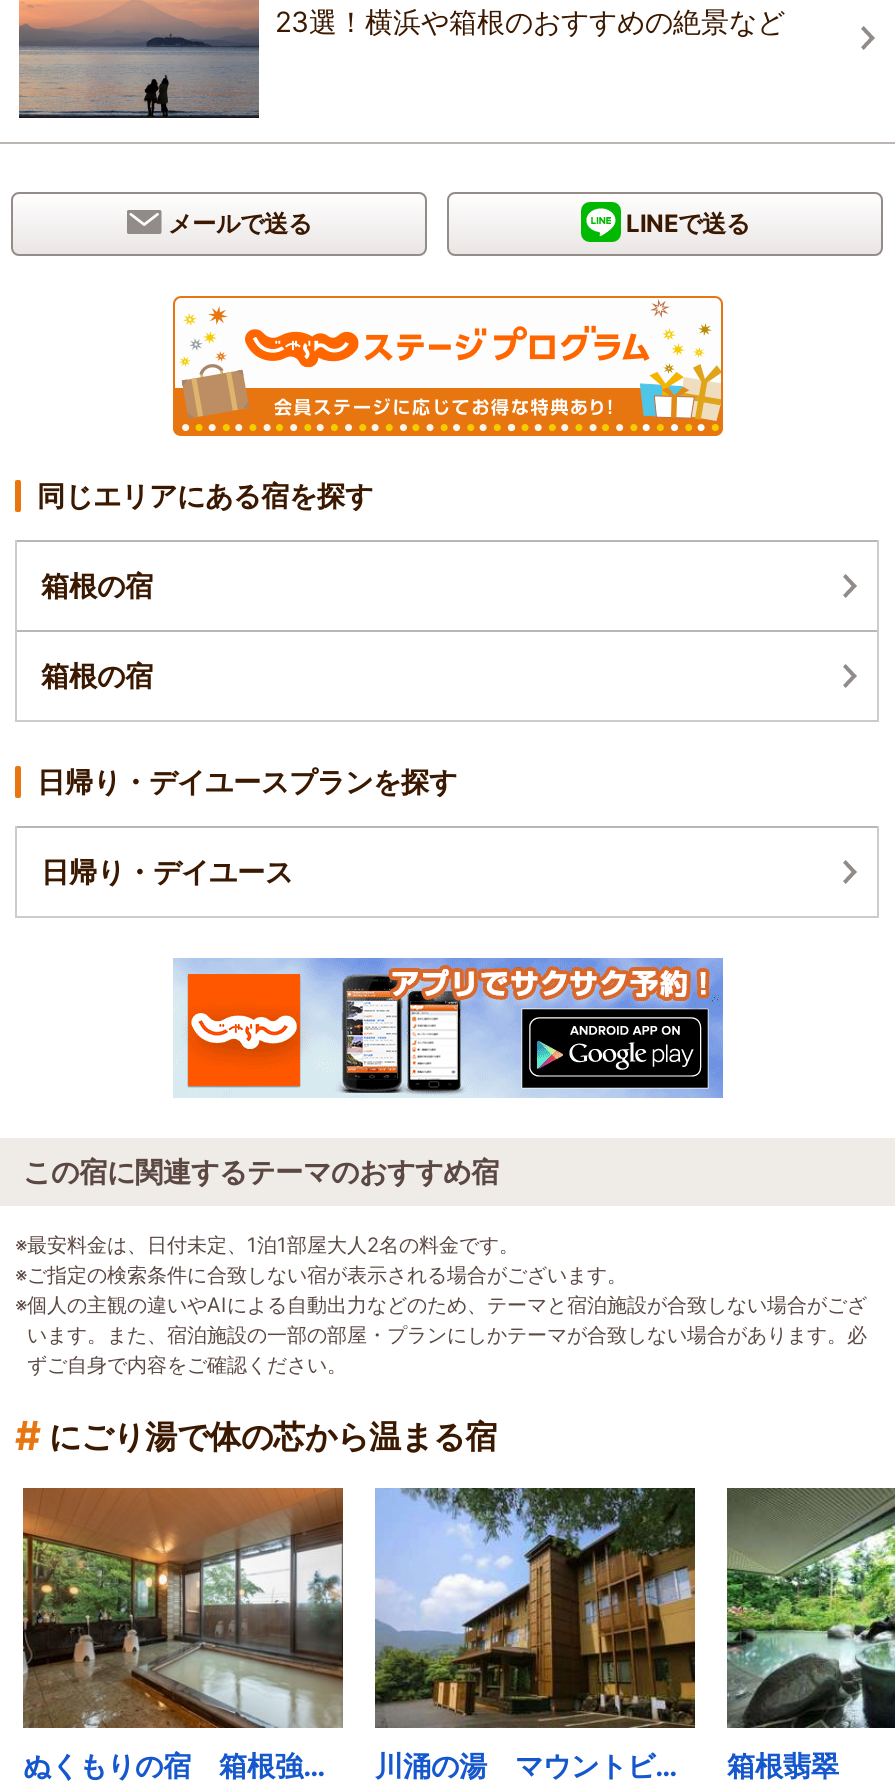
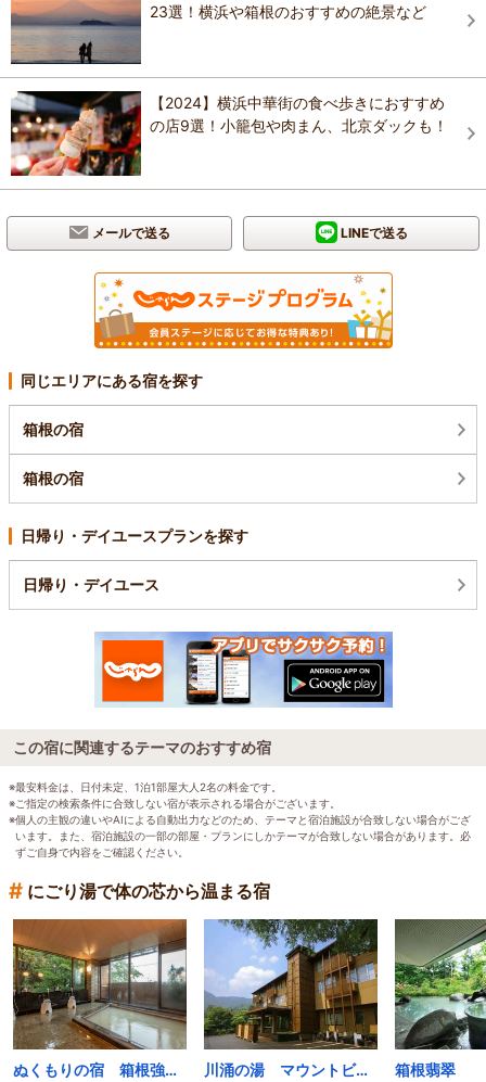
none -> [10,90,448,177] [image] | 【2024】横浜中華街の食べ歩きにおすすめ | の店9選！小籠包や肉まん、北京ダックも！

